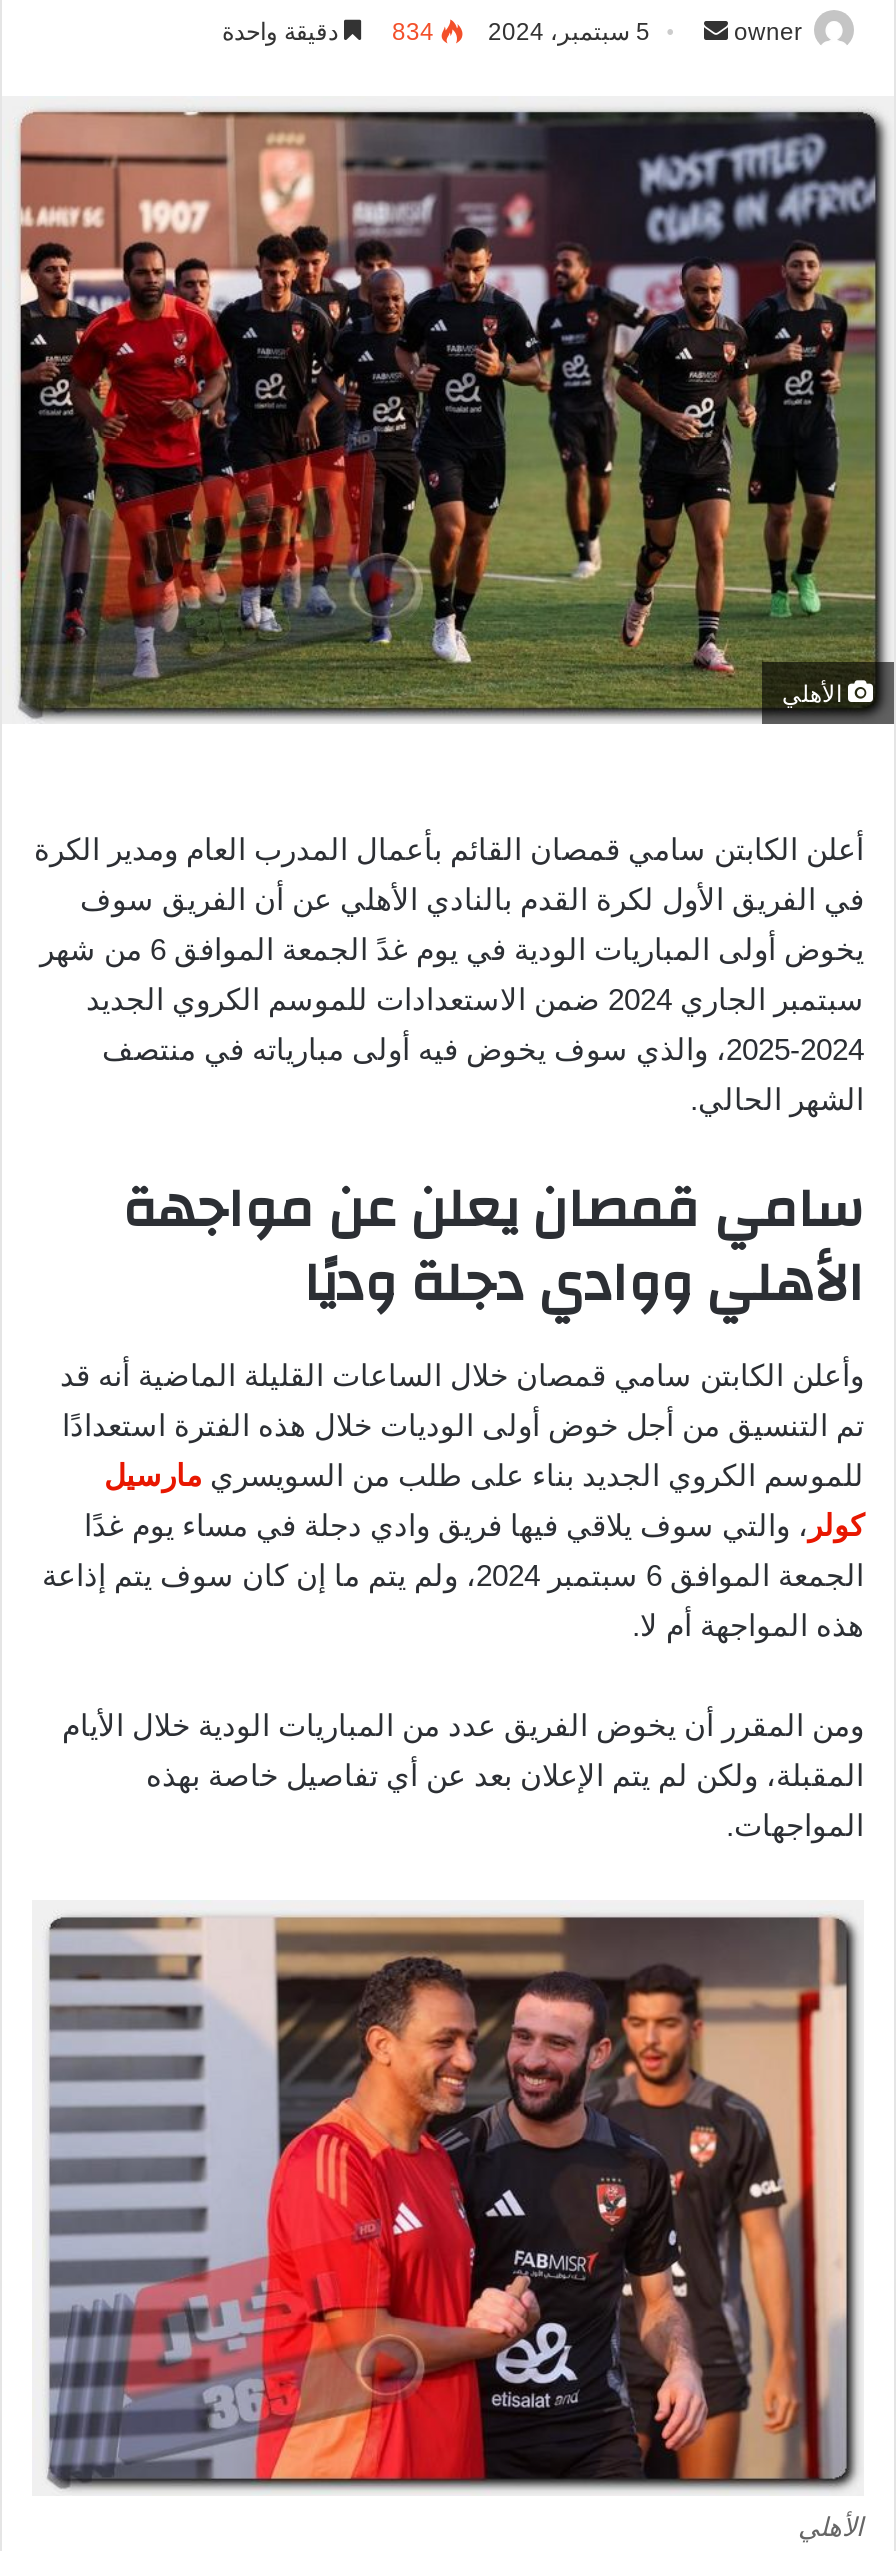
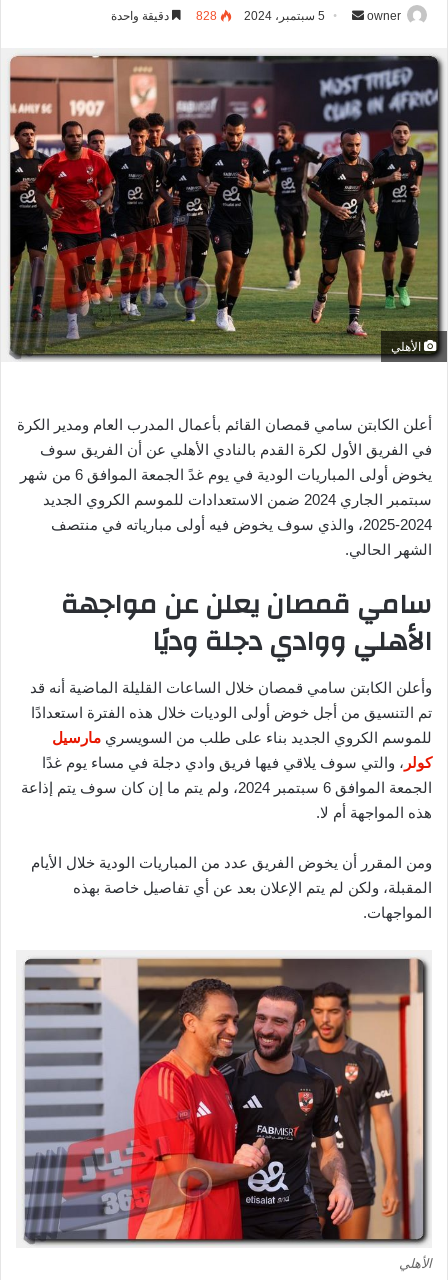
[222,18,434,46] 834 دقيقة واحدة -> [111,9,217,23] 828 دقيقة واحدة

